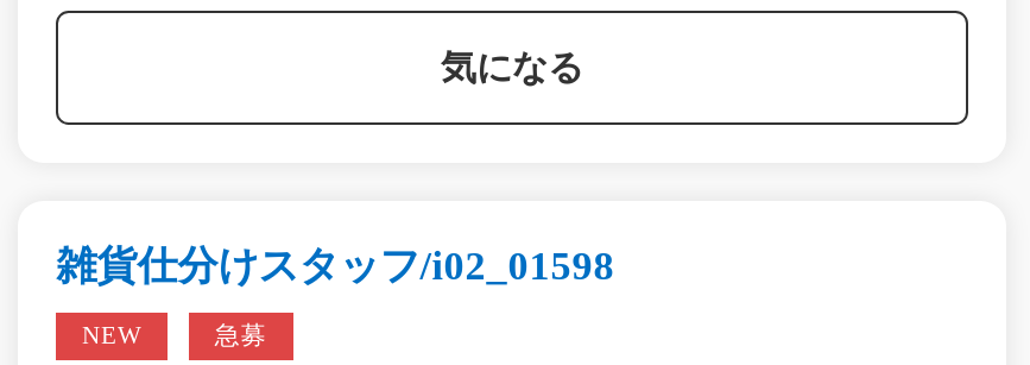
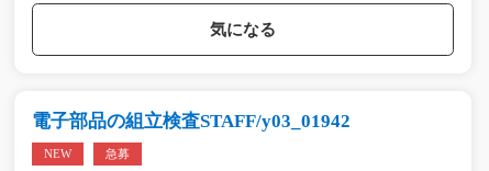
[56,243,615,289] 雑貨仕分けスタッフ/i02_01598 -> [32,111,351,132] 電子部品の組立検査STAFF/y03_01942

